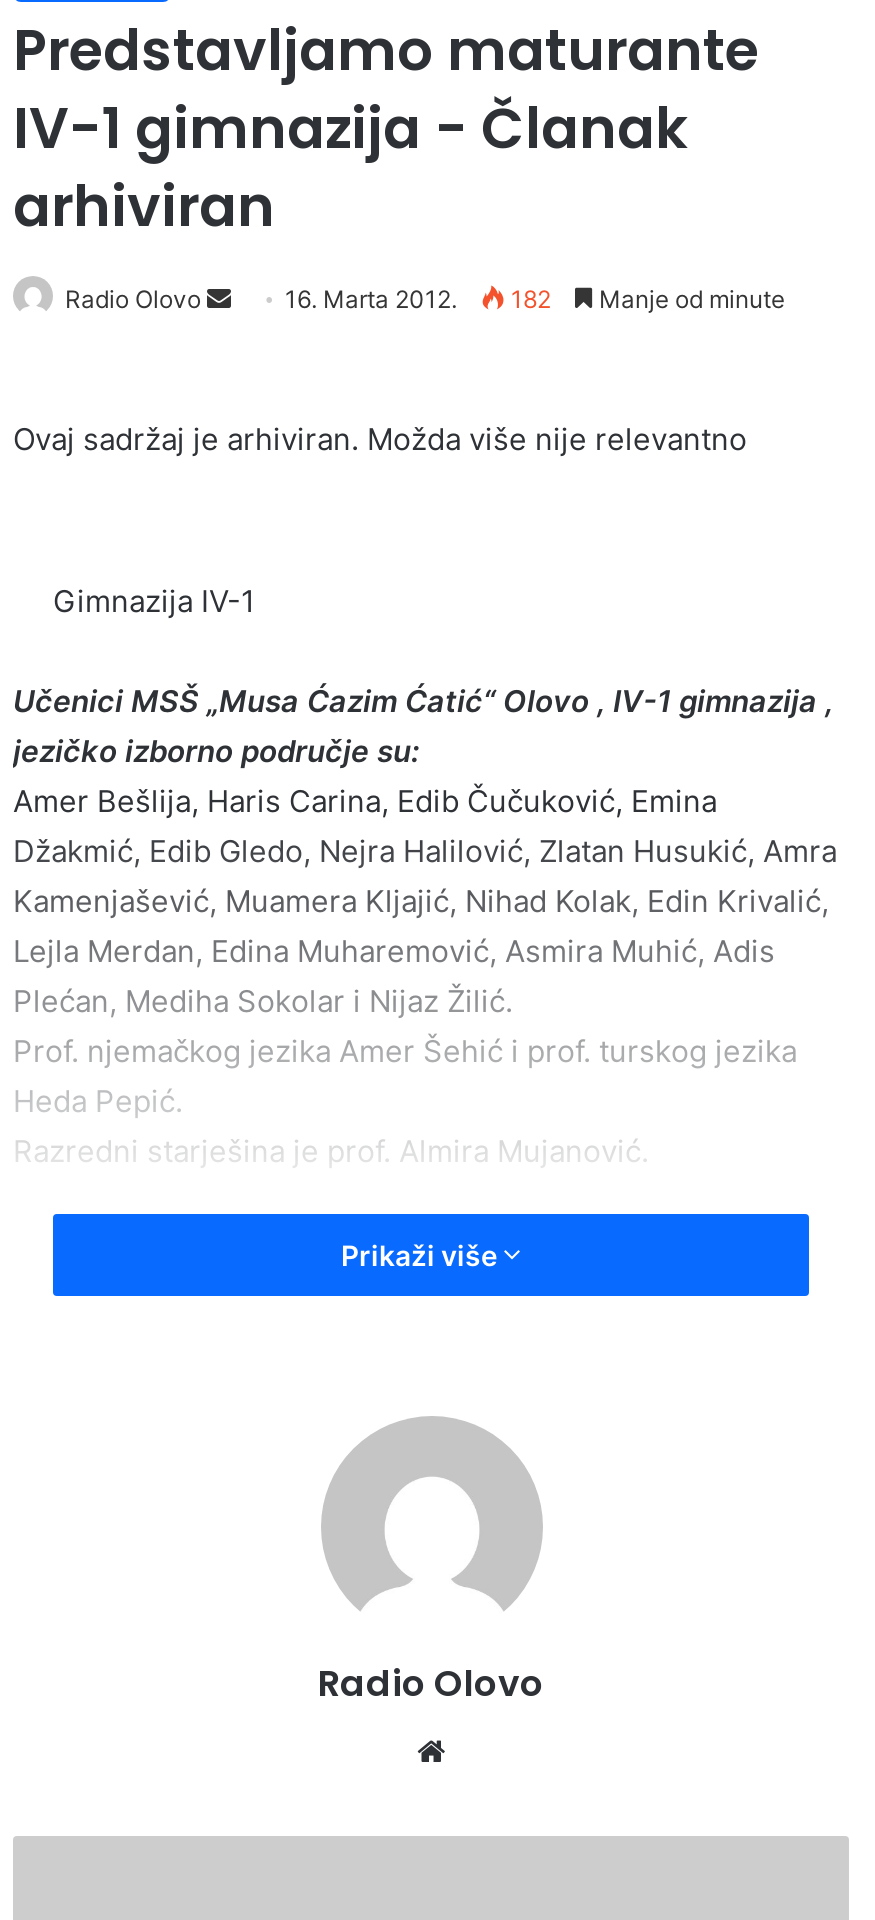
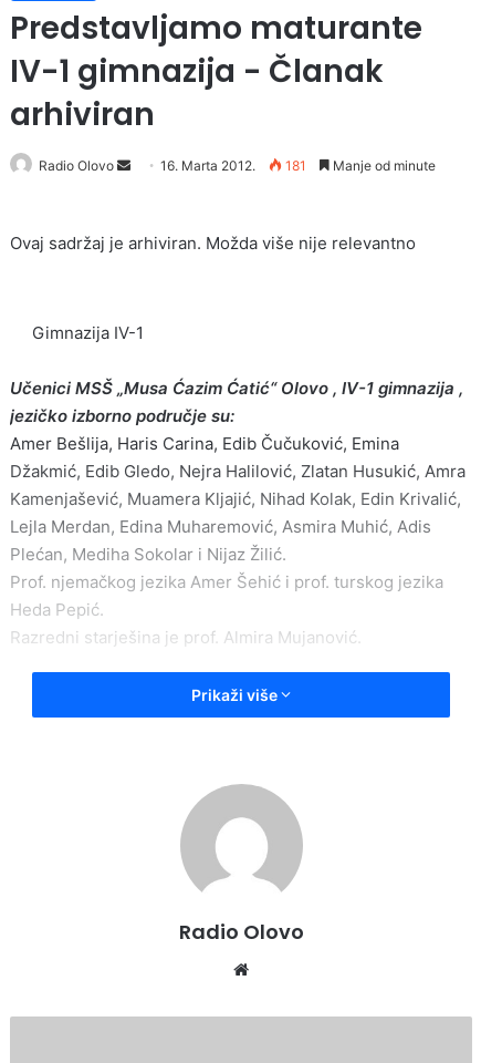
[505,283,551,313] 182 -> [282,157,306,174] 181

